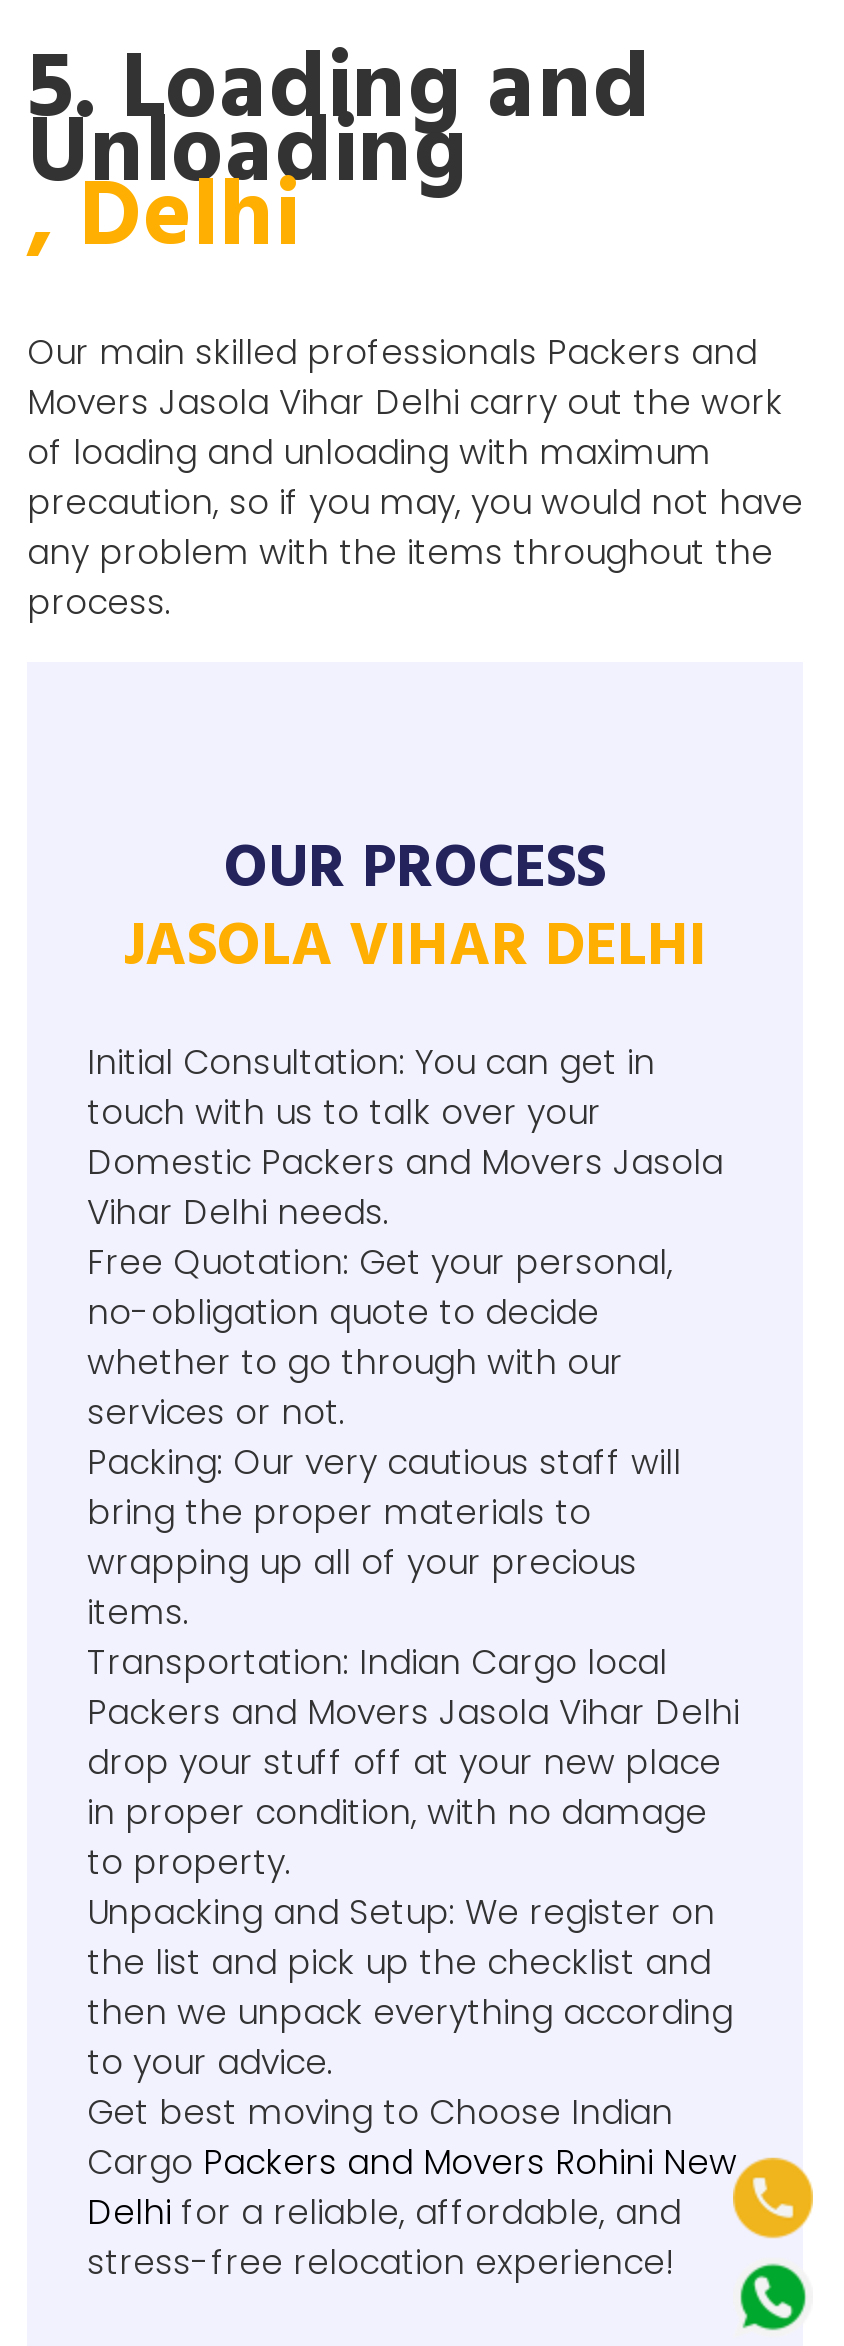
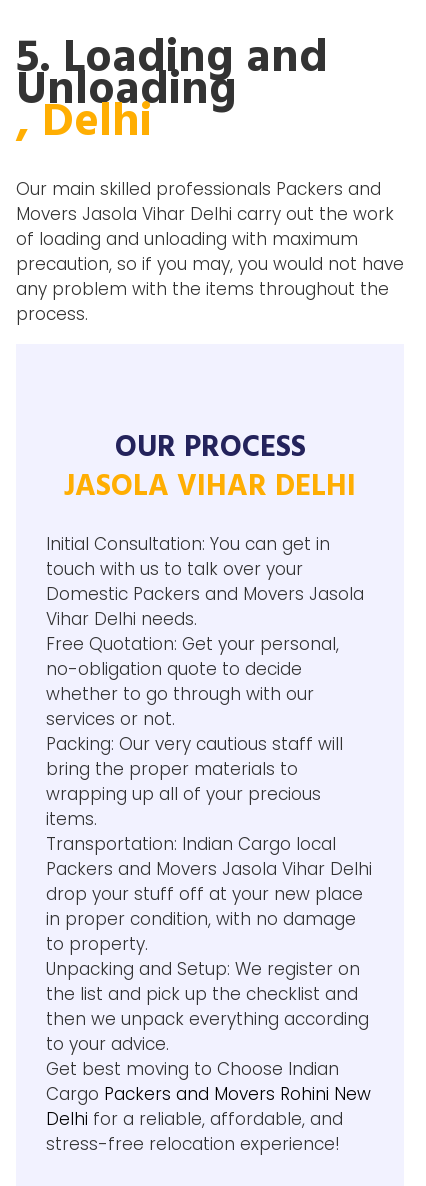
[731,2156,815,2240] [image] -> none
[737,2262,809,2332] [image] -> none

